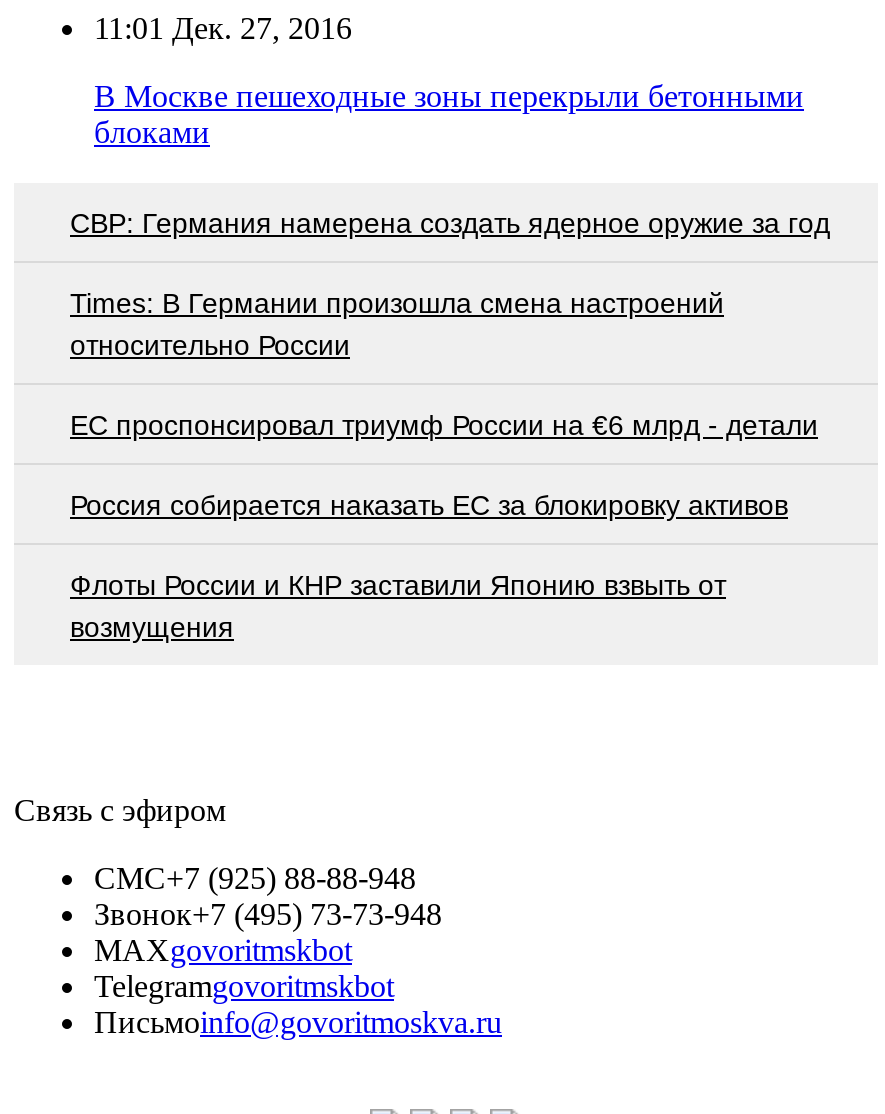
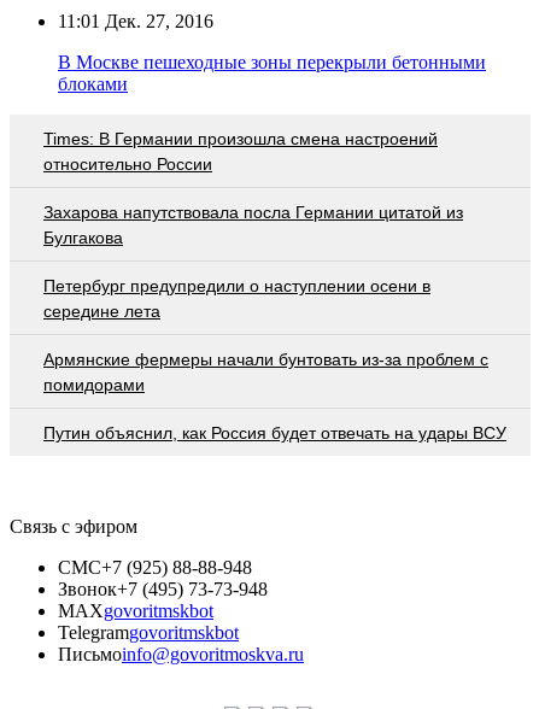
[70,207,830,239] СВР: Германия намерена создать ядерное оружие за год -> none
moved [70,287,724,361] -> [43,129,438,173]: Times: В Германии произошла смена настроений | относительно России
[70,409,818,643] EC проспонсировал триумф России на €6 млрд - детали | Россия собирается наказать EC за блокировку активов | Флоты России и КНР заставили Японию взвыть от | возмущения -> [43,202,506,442] Захарова напутствовала посла Германии цитатой из | Булгакова | Петербург предупредили о наступлении осени в | середине лета | Армянские фермеры начали бунтовать из-за проблем с | помидорами | Путин объяснил, как Россия будет отвечать на удары ВСУ

